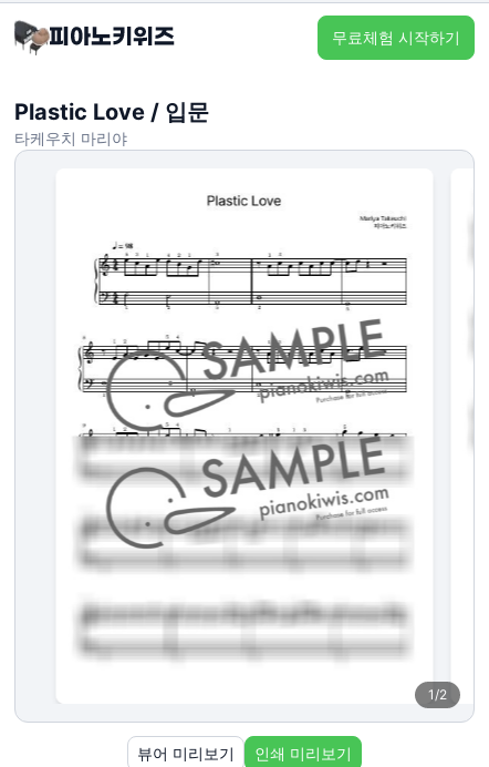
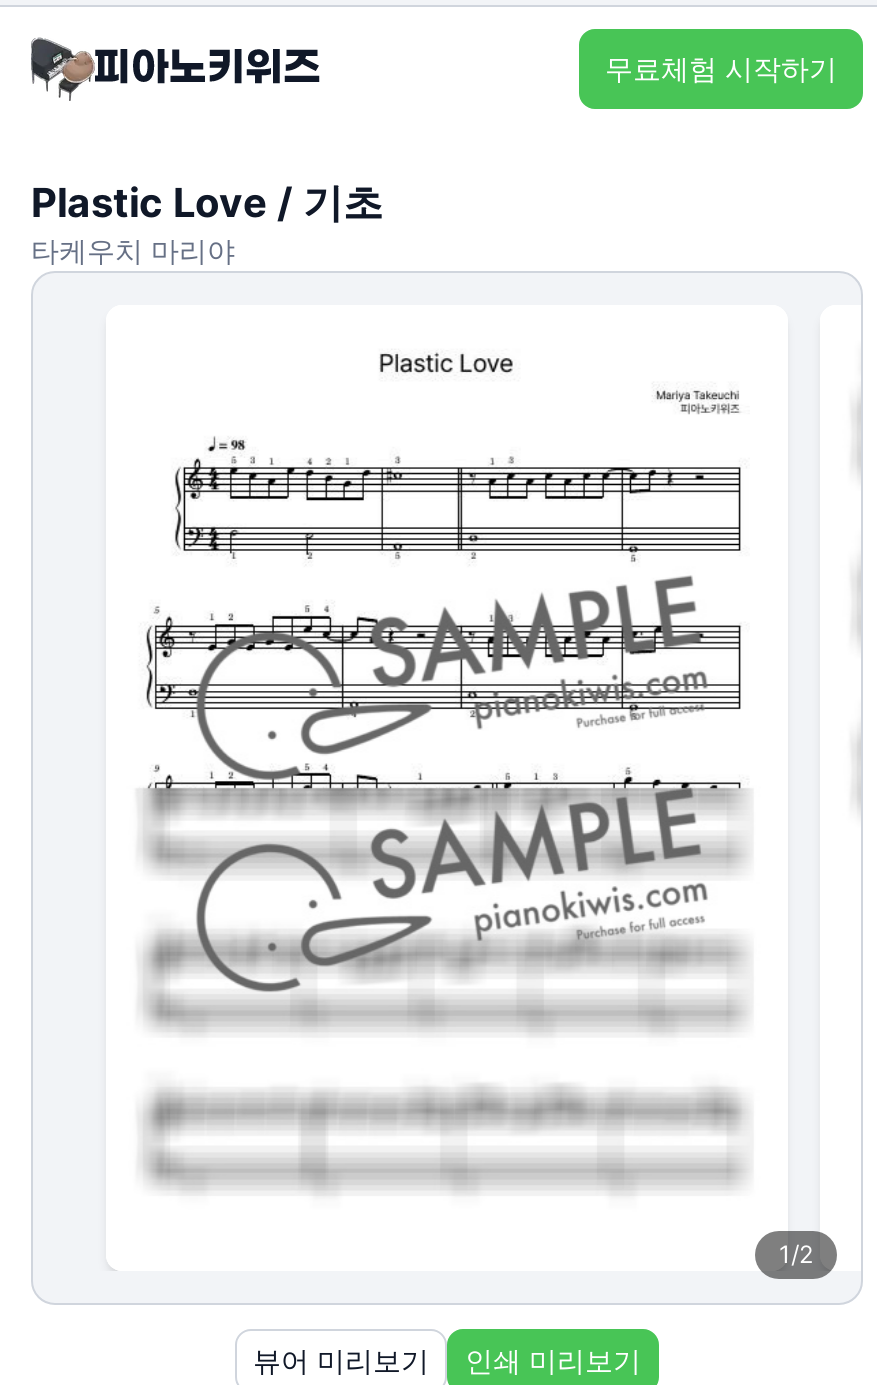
[14,99,209,125] Plastic Love / 입문 -> [31,179,383,227] Plastic Love / 기초

